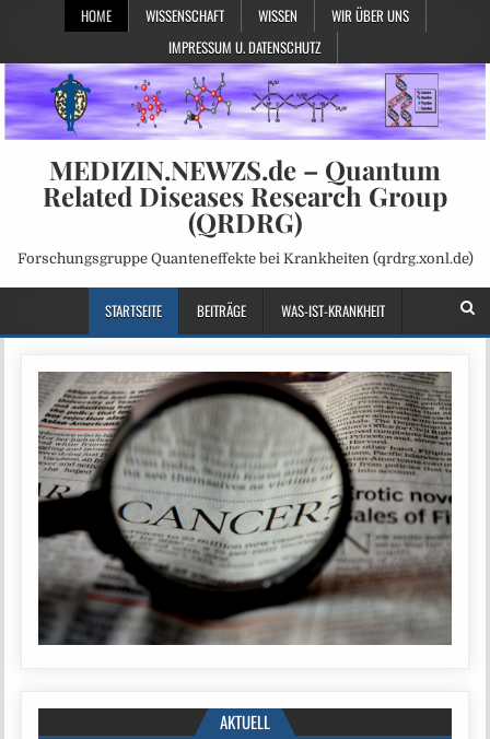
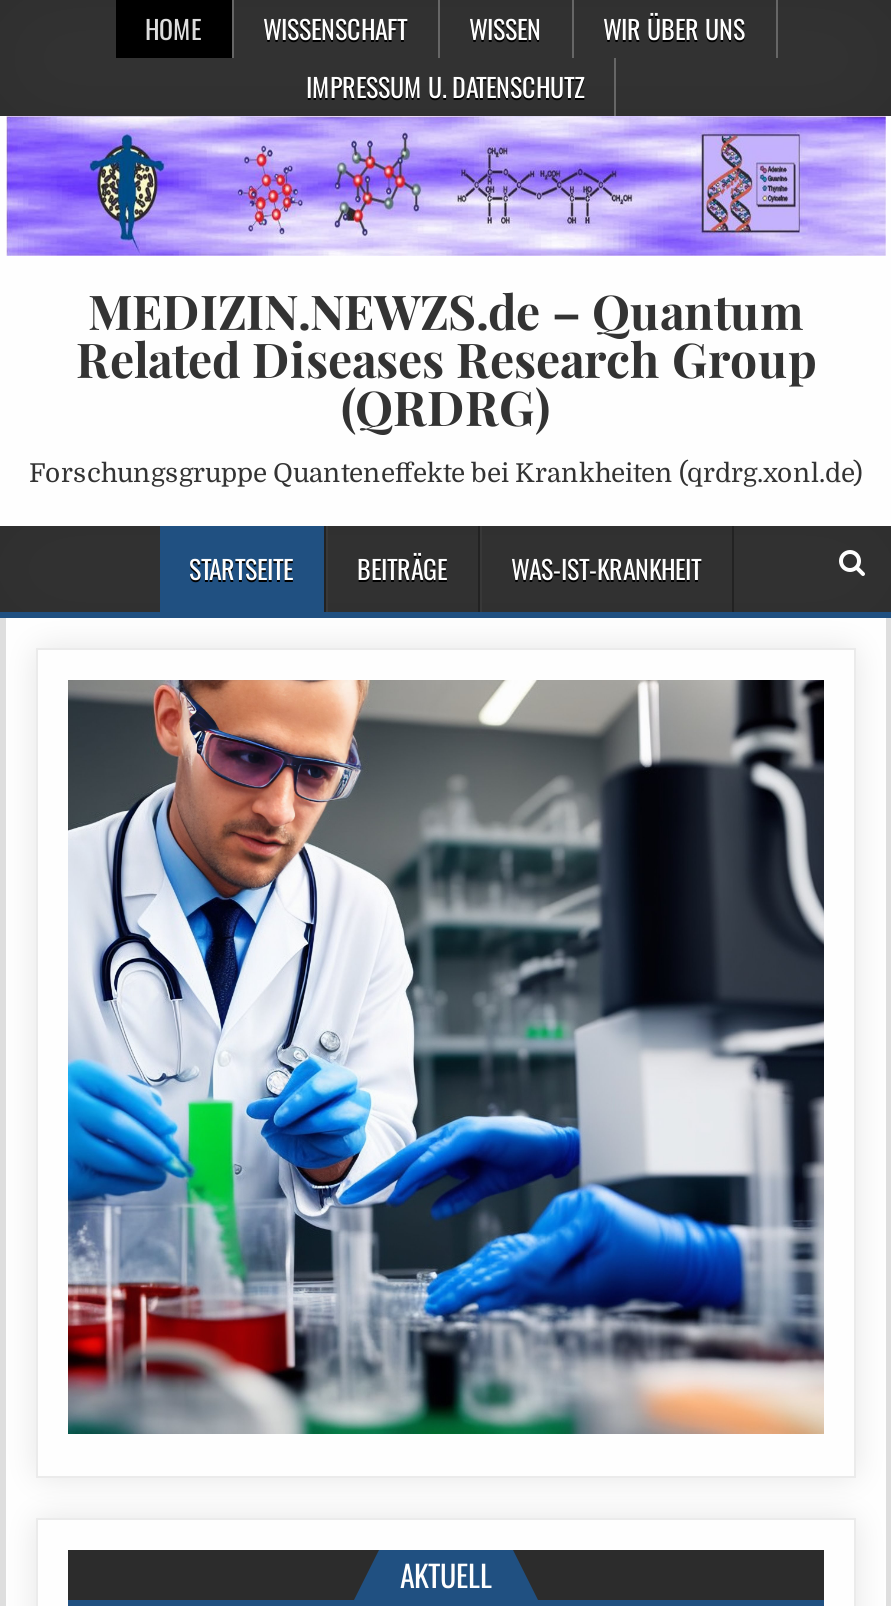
[37,371,452,646] [image] -> [66,680,826,1436] [image]

